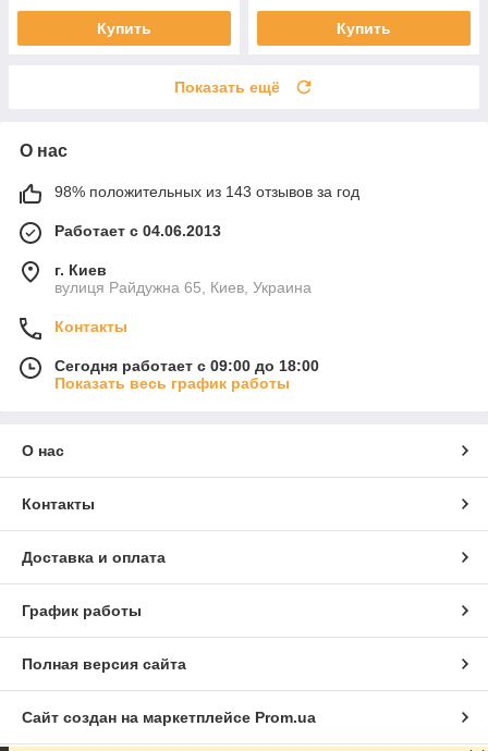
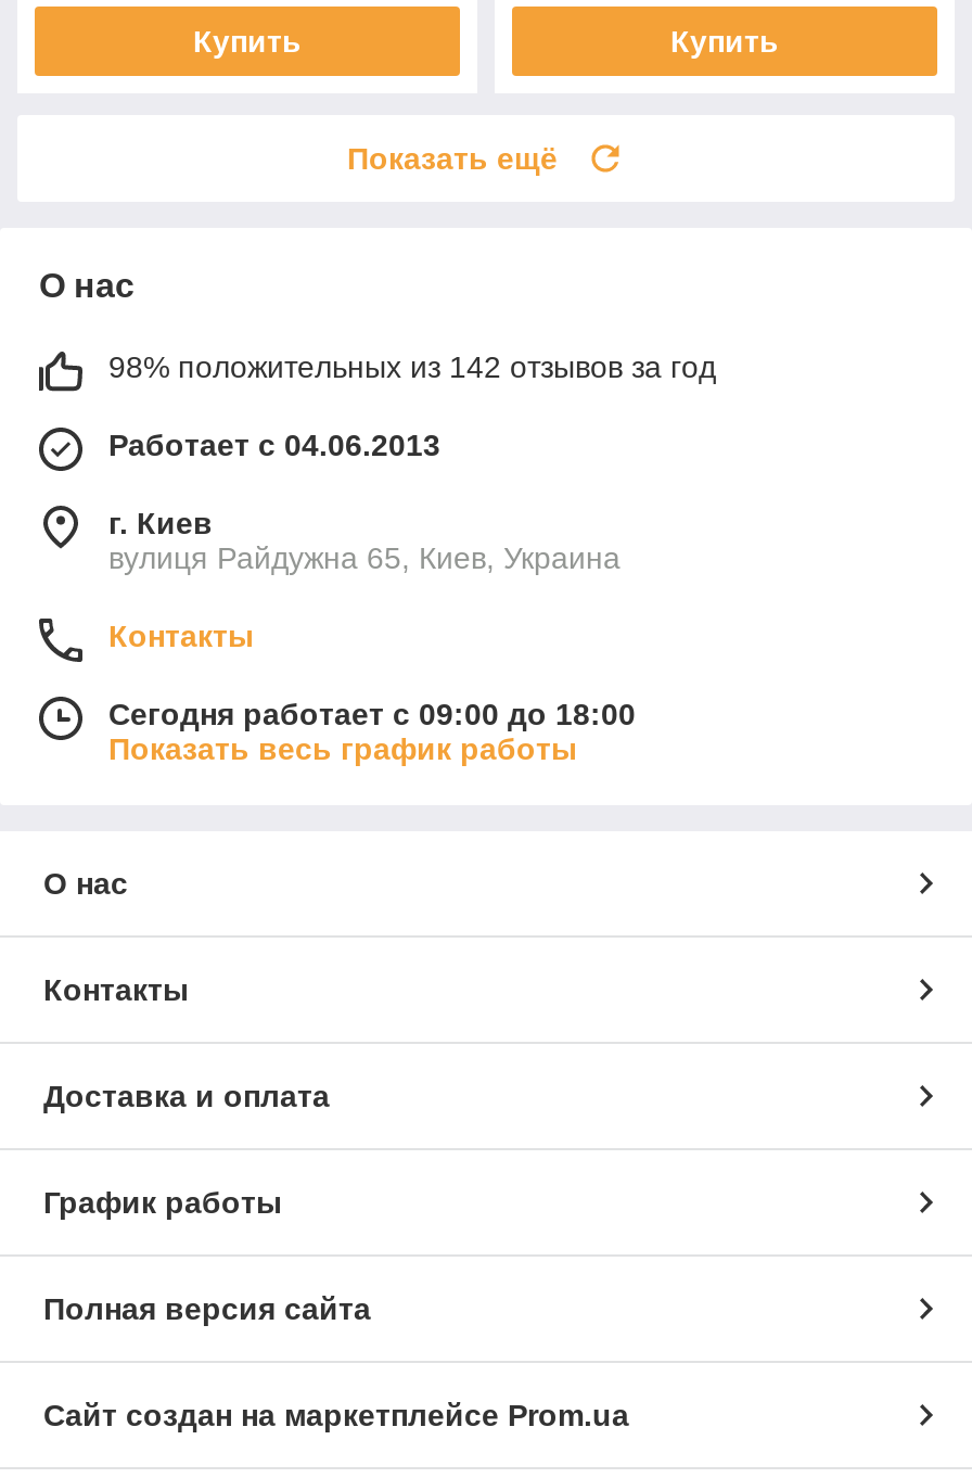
[54,183,359,200] 98% положительных из 143 отзывов за год -> [108,349,716,384] 98% положительных из 142 отзывов за год

